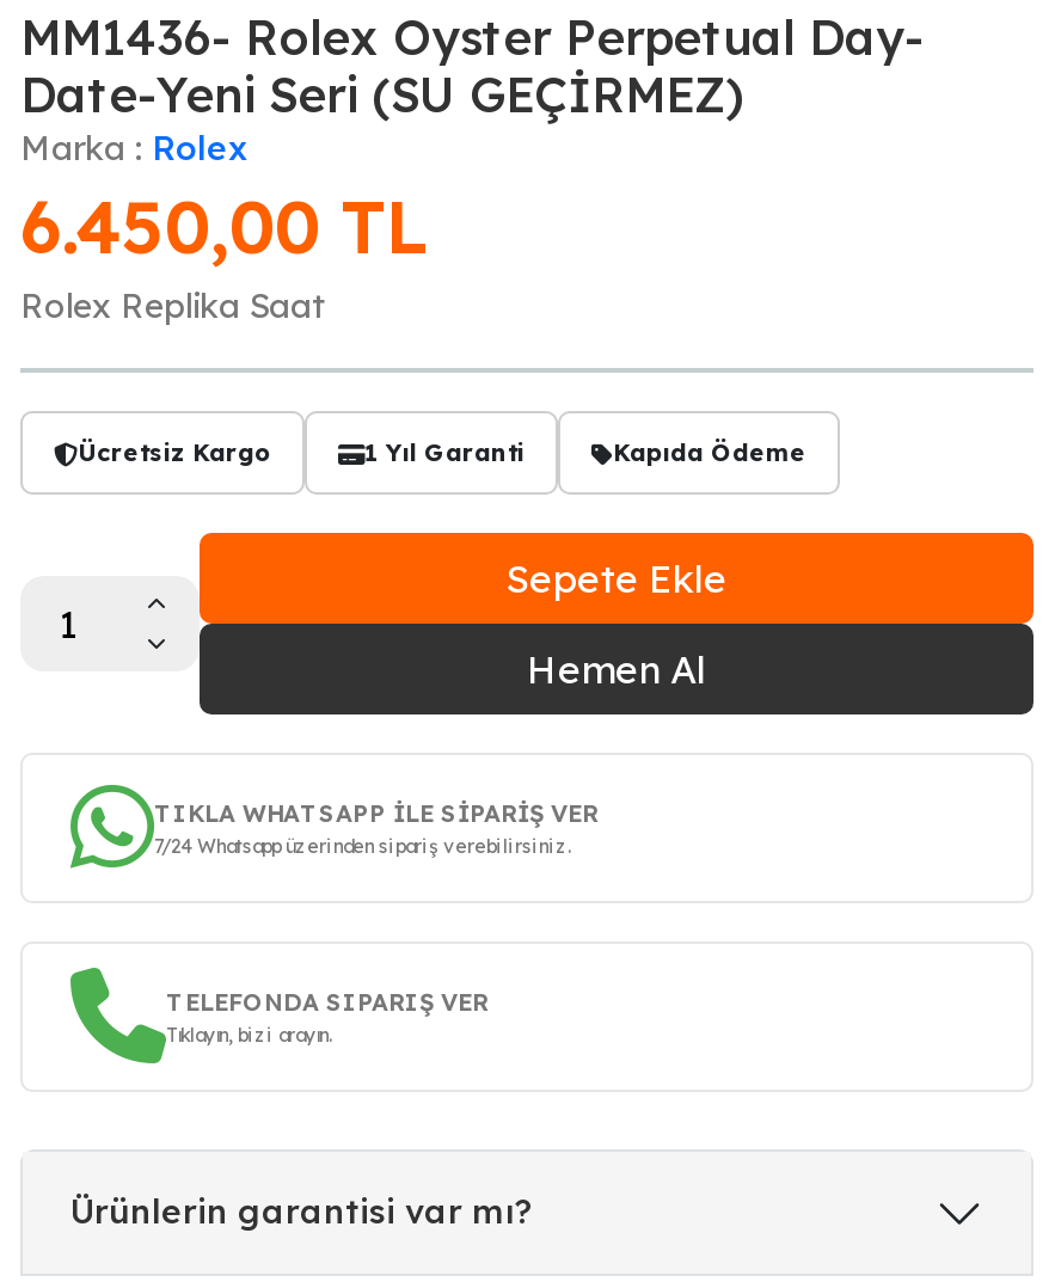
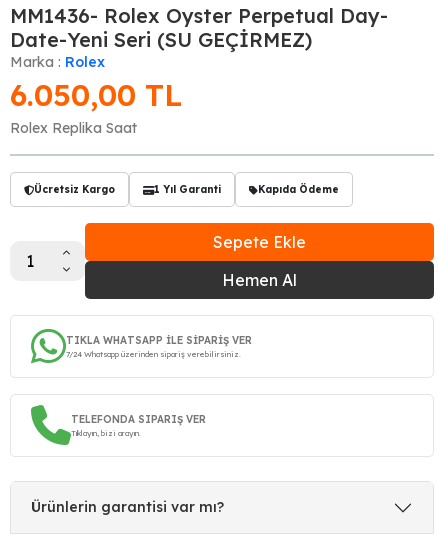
[20,182,429,272] 6.450,00 TL -> [10,76,182,114] 6.050,00 TL

